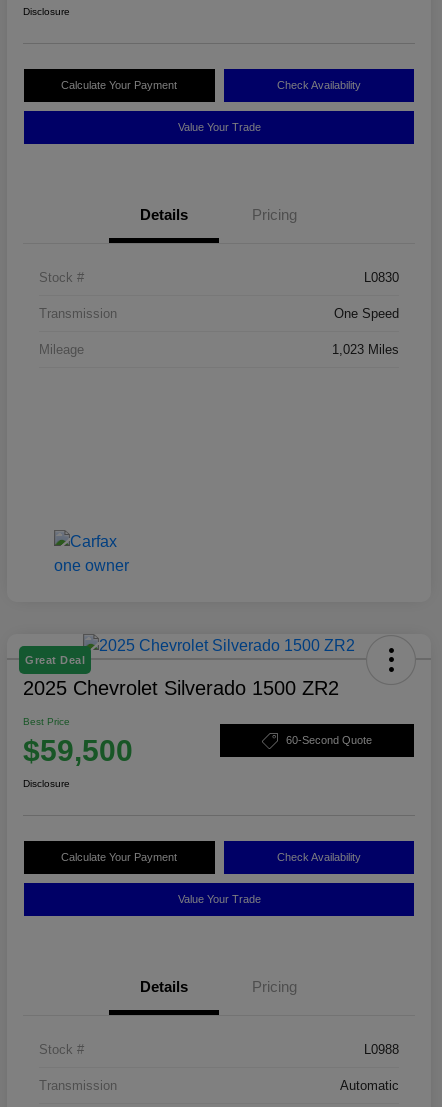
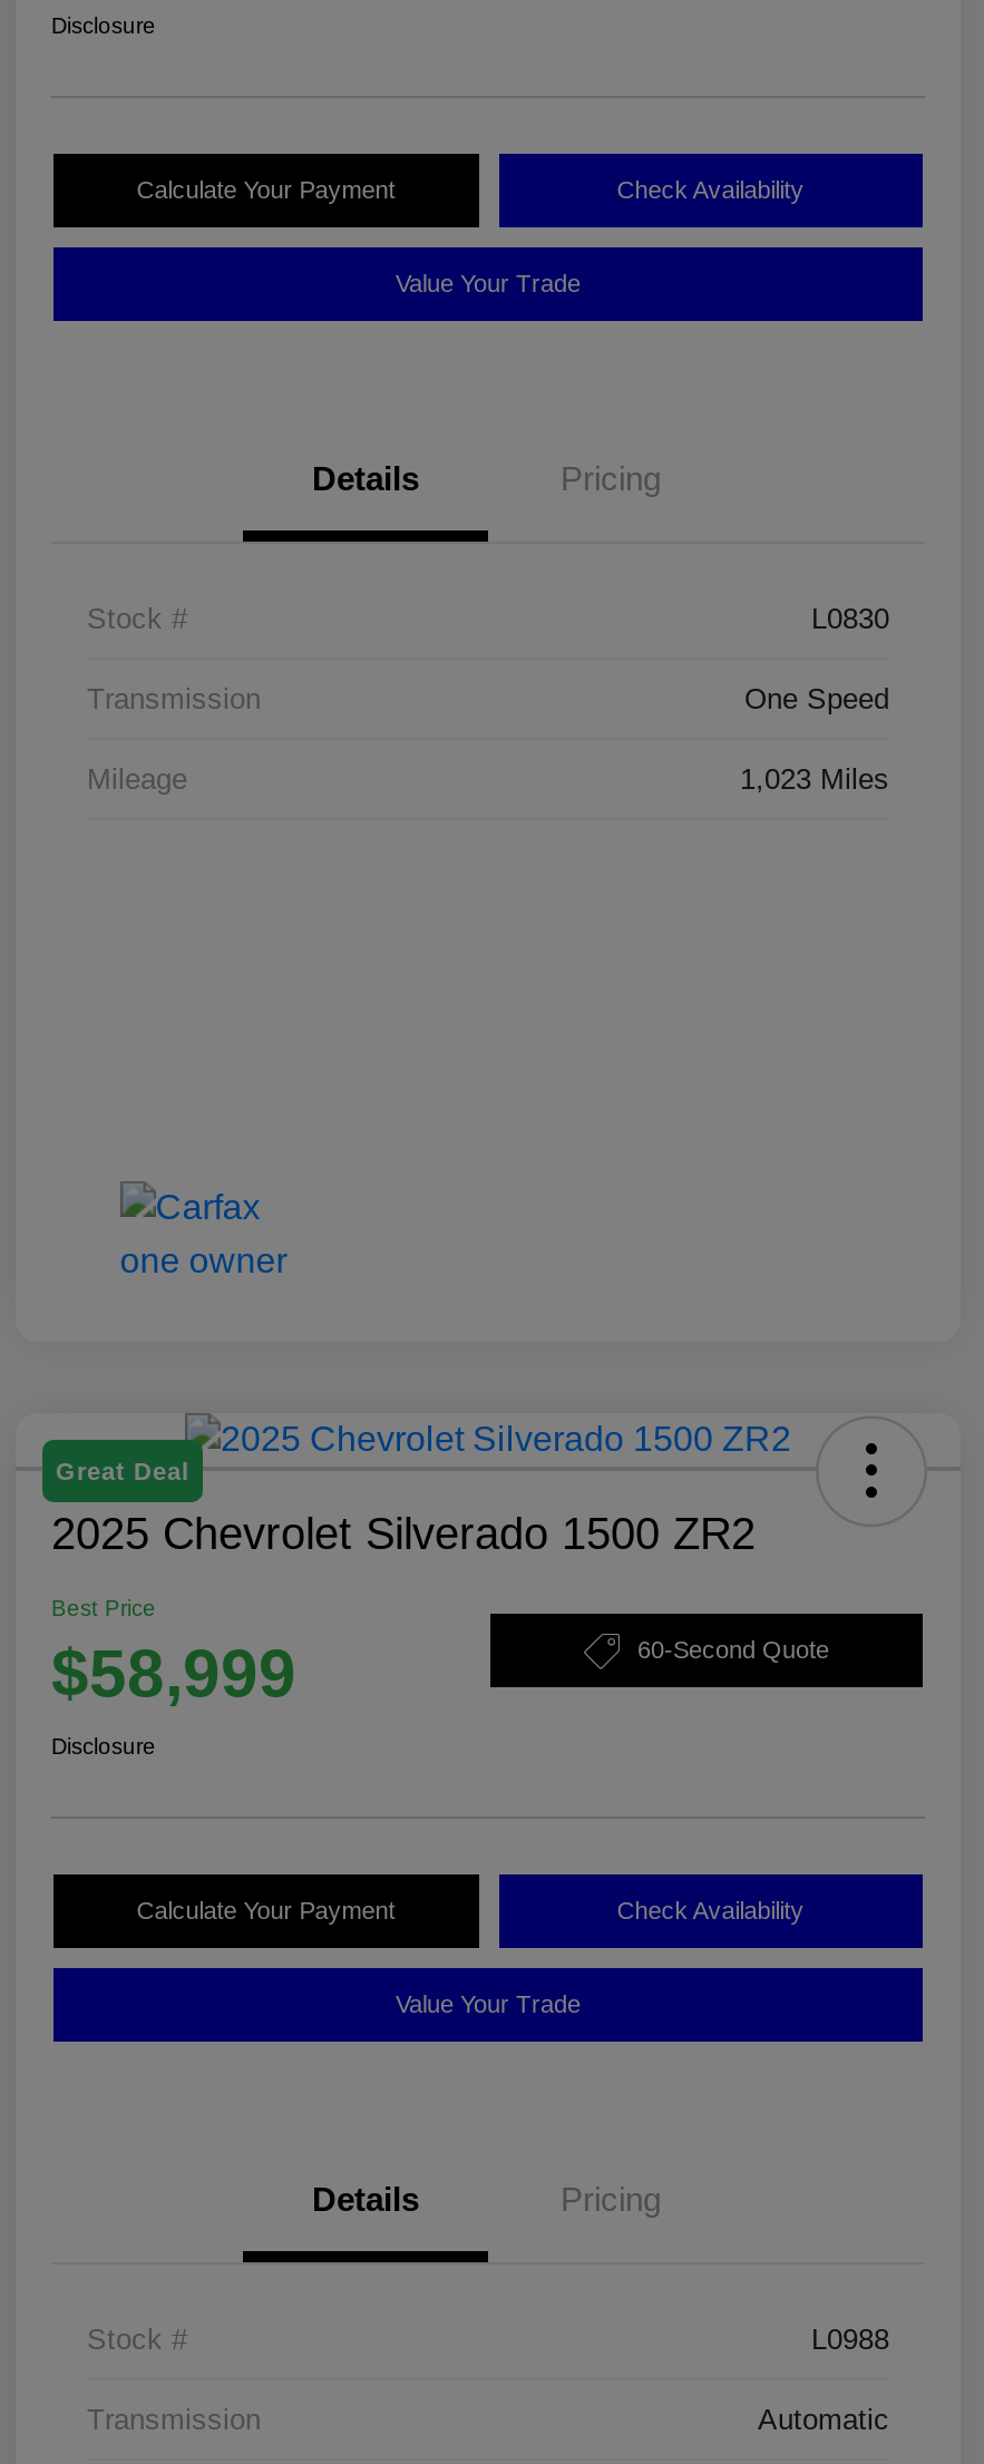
[23,734,133,767] $59,500 -> [51,1636,296,1709] $58,999

